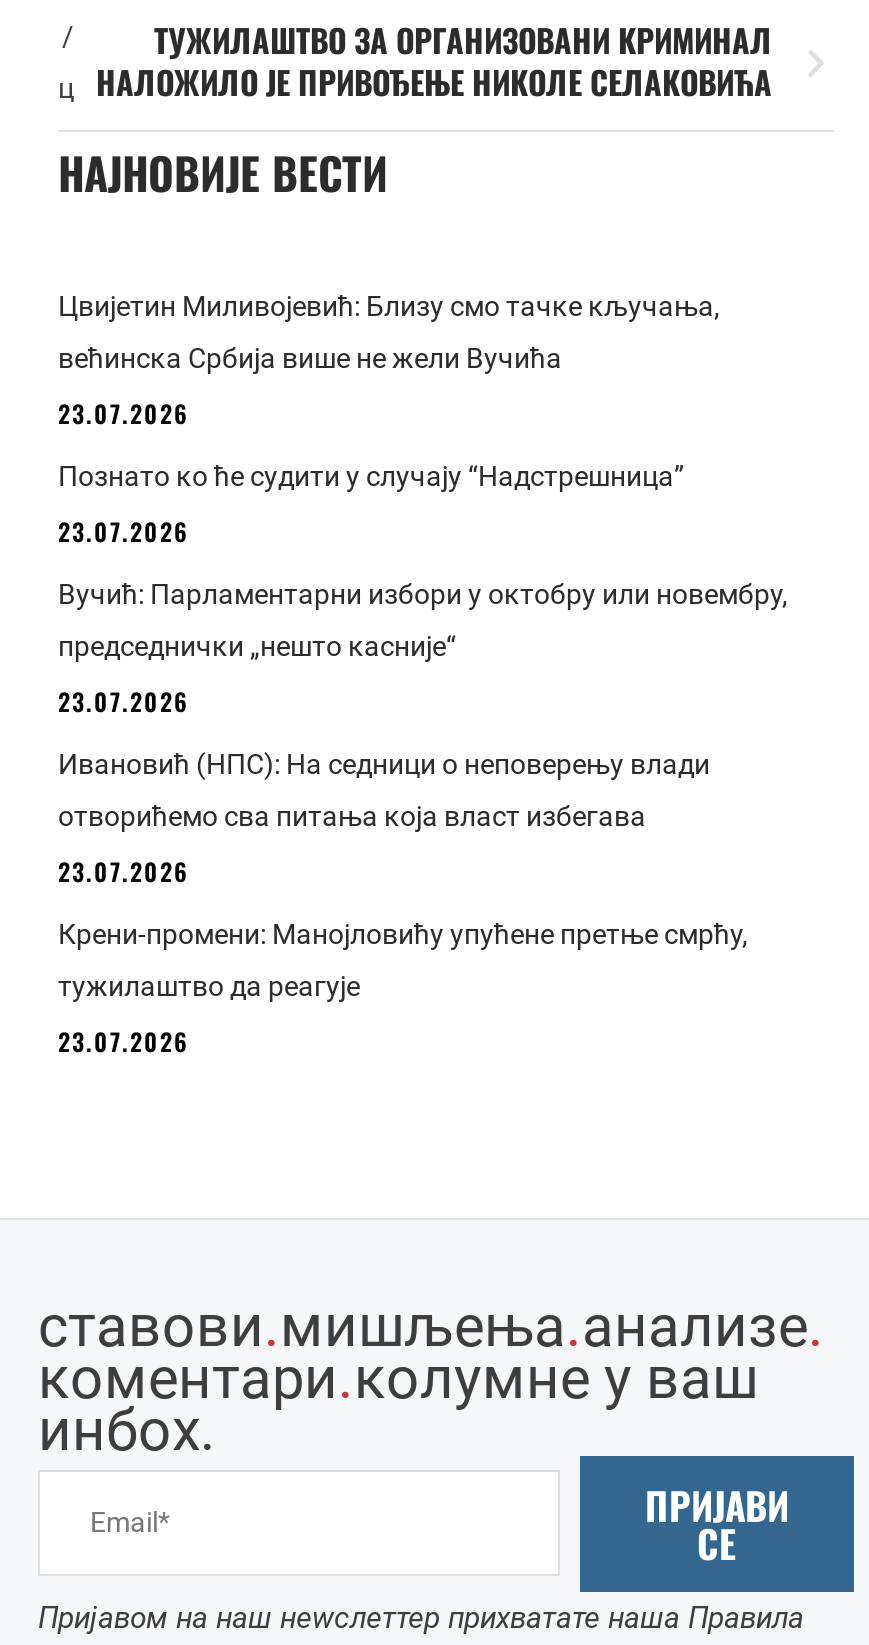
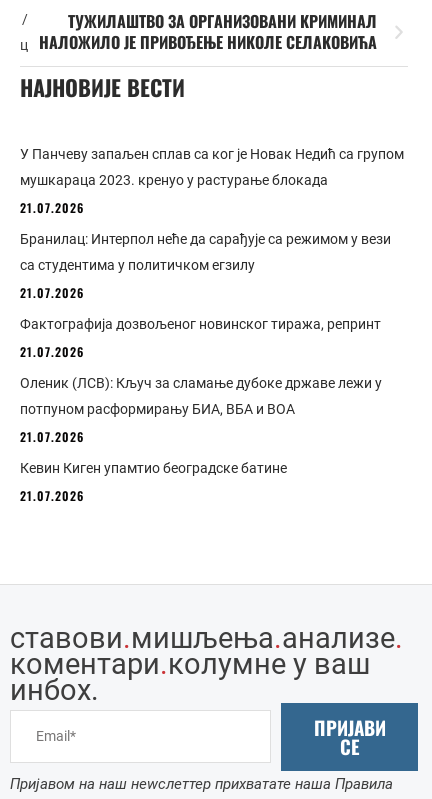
[58,290,788,1058] Цвијетин Миливојевић: Близу смо тачке кључања, | већинска Србија више не жели Вучића | 23.07.2026 | Познато ко ће судити у случају “Надстрешница” | 23.07.2026 | Вучић: Парламентарни избори у октобру или новембру, | председнички „нешто касније“ | 23.07.2026 | Ивановић (НПС): На седници о неповерењу влади | отворићемо сва питања која власт избегава | 23.07.2026 | Крени-промени: Манојловићу упућене претње смрћу, | тужилаштво да реагује | 23.07.2026 -> [20,146,404,504] У Панчеву запаљен сплав са ког је Новак Недић са групом | мушкараца 2023. кренуо у растурање блокада | 21.07.2026 | Бранилац: Интерпол неће да сарађује са режимом у вези | са студентима у политичком егзилу | 21.07.2026 | Фактографија дозвољеног новинског тиража, репринт | 21.07.2026 | Оленик (ЛСВ): Кључ за сламање дубоке државе лежи у | потпуном расформирању БИА, ВБА и ВОА | 21.07.2026 | Кевин Киген упамтио београдске батине | 21.07.2026

